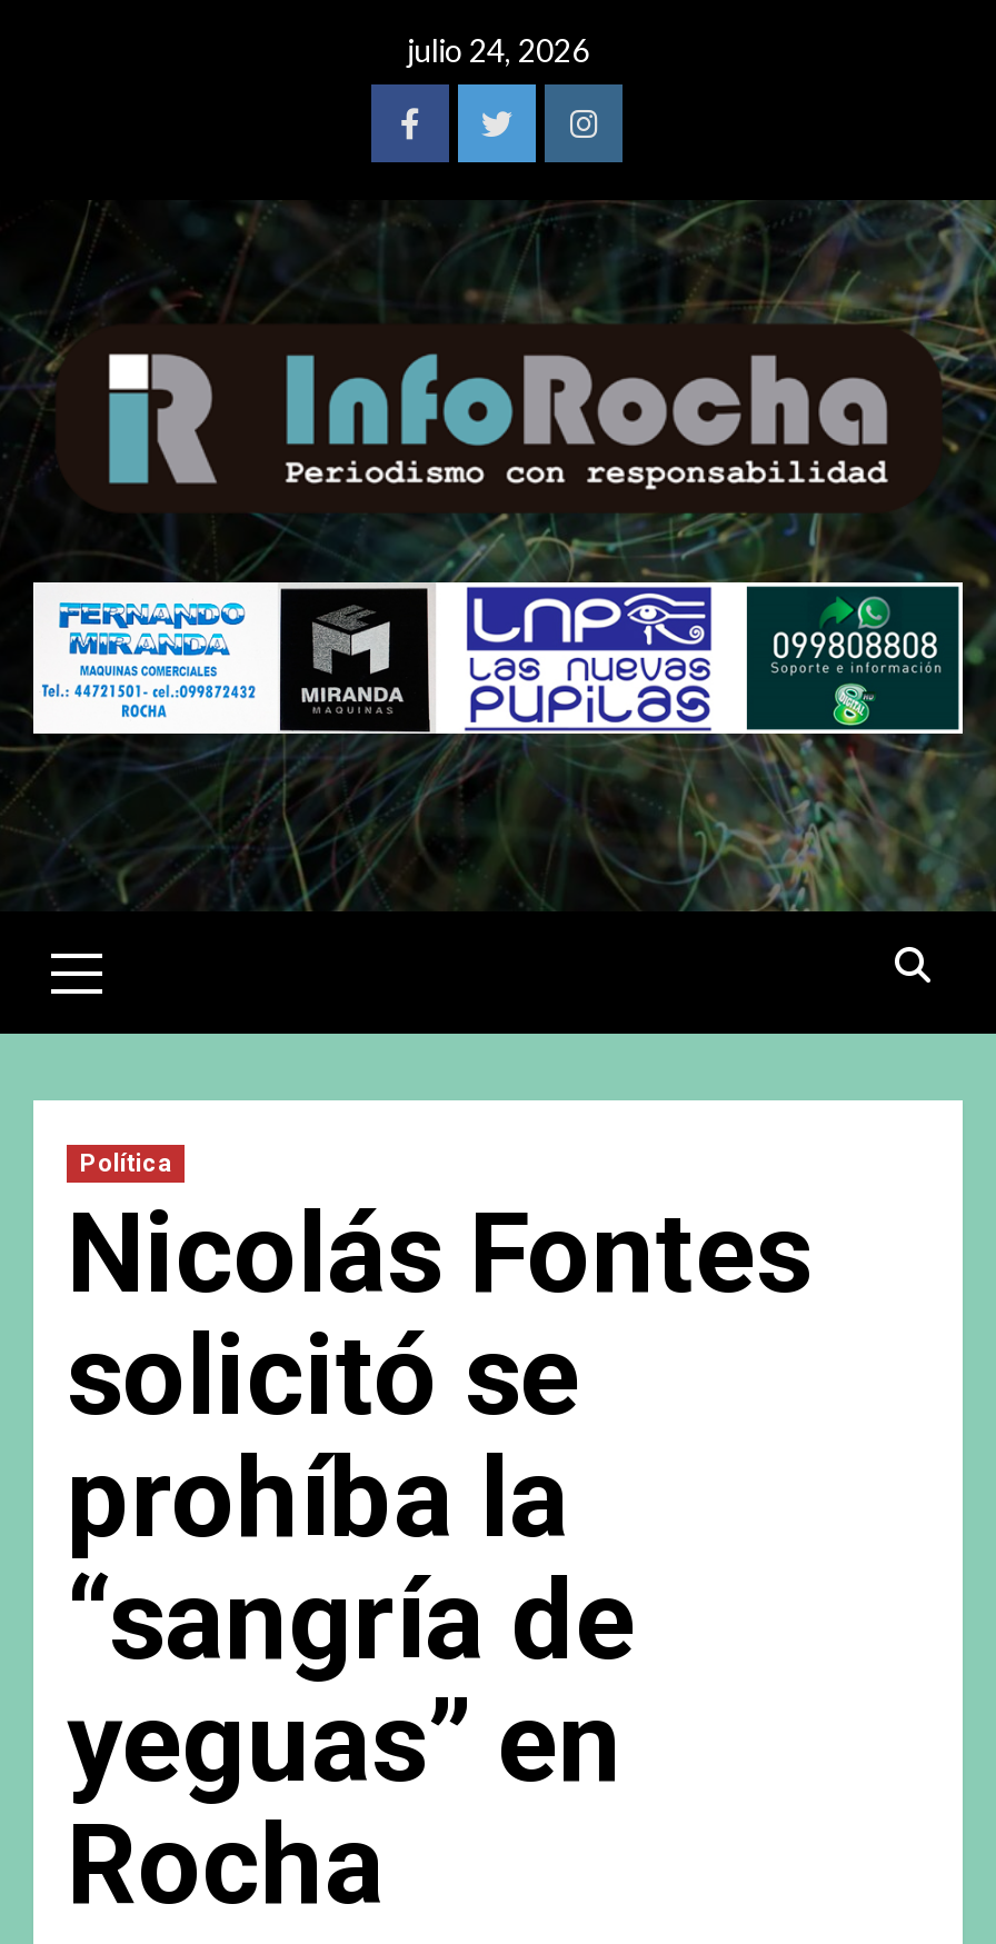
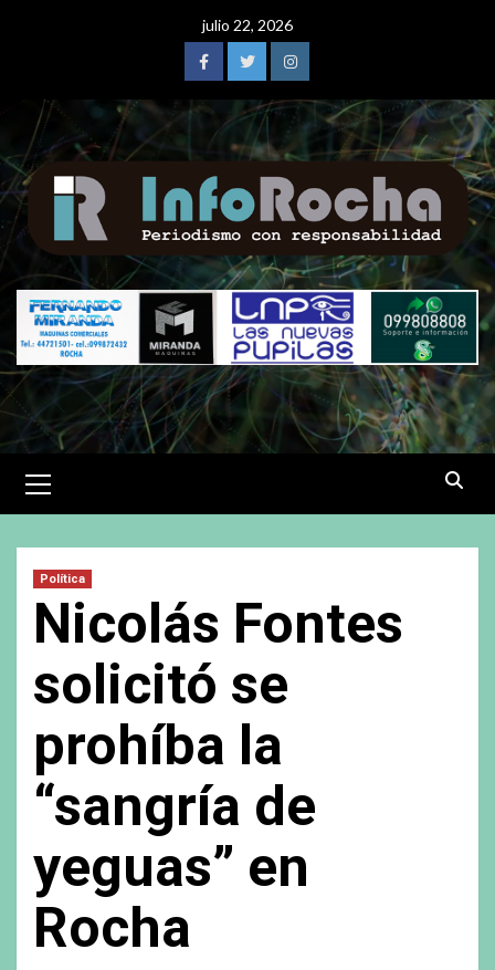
[407,31,589,69] julio 24, 2026 -> [202,15,293,34] julio 22, 2026

